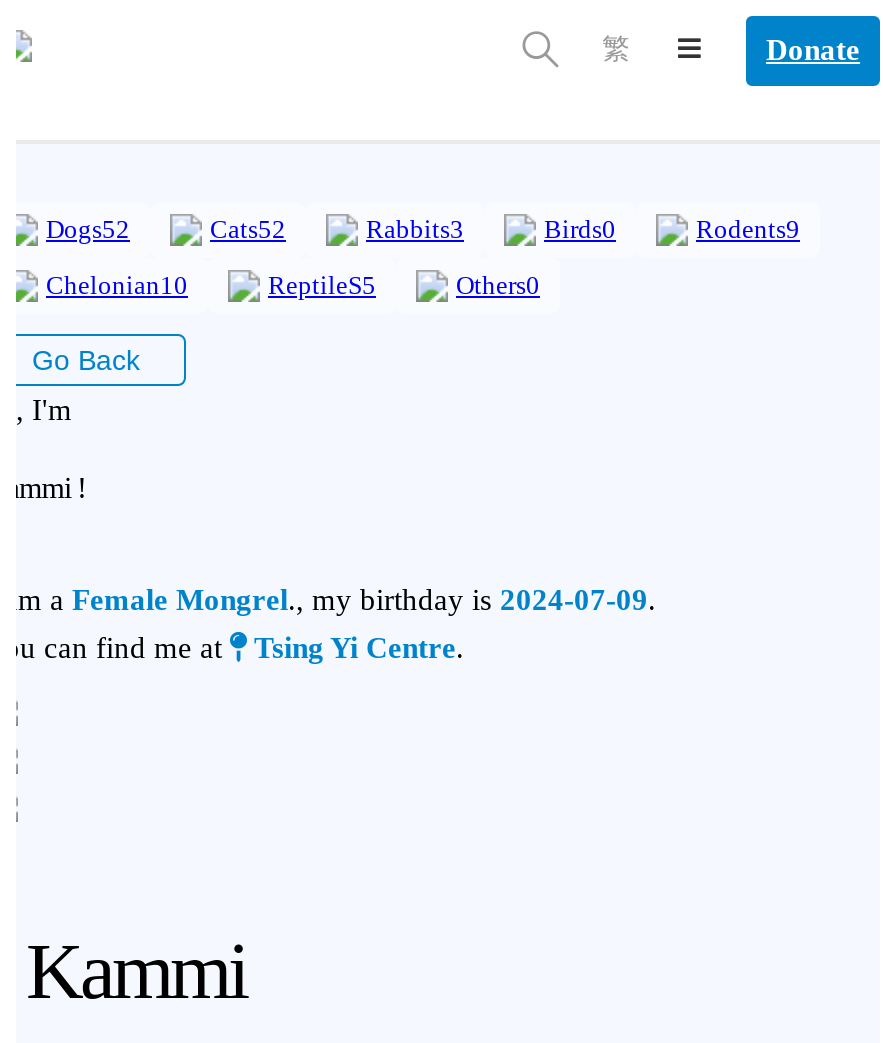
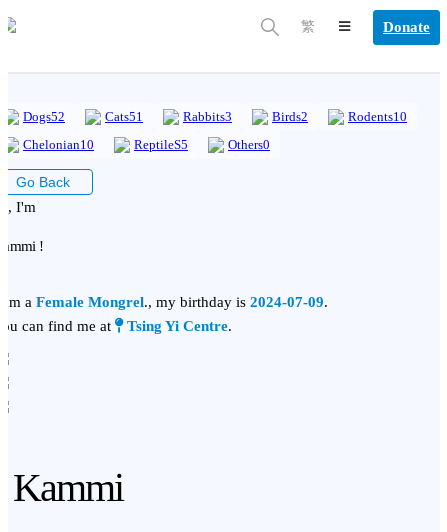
[210,214,286,244] Cats52 -> [105,109,143,124] Cats51
[544,214,616,244] Birds0 -> [272,109,308,124] Birds2
[696,214,800,244] Rodents9 -> [348,109,407,124] Rodents10

